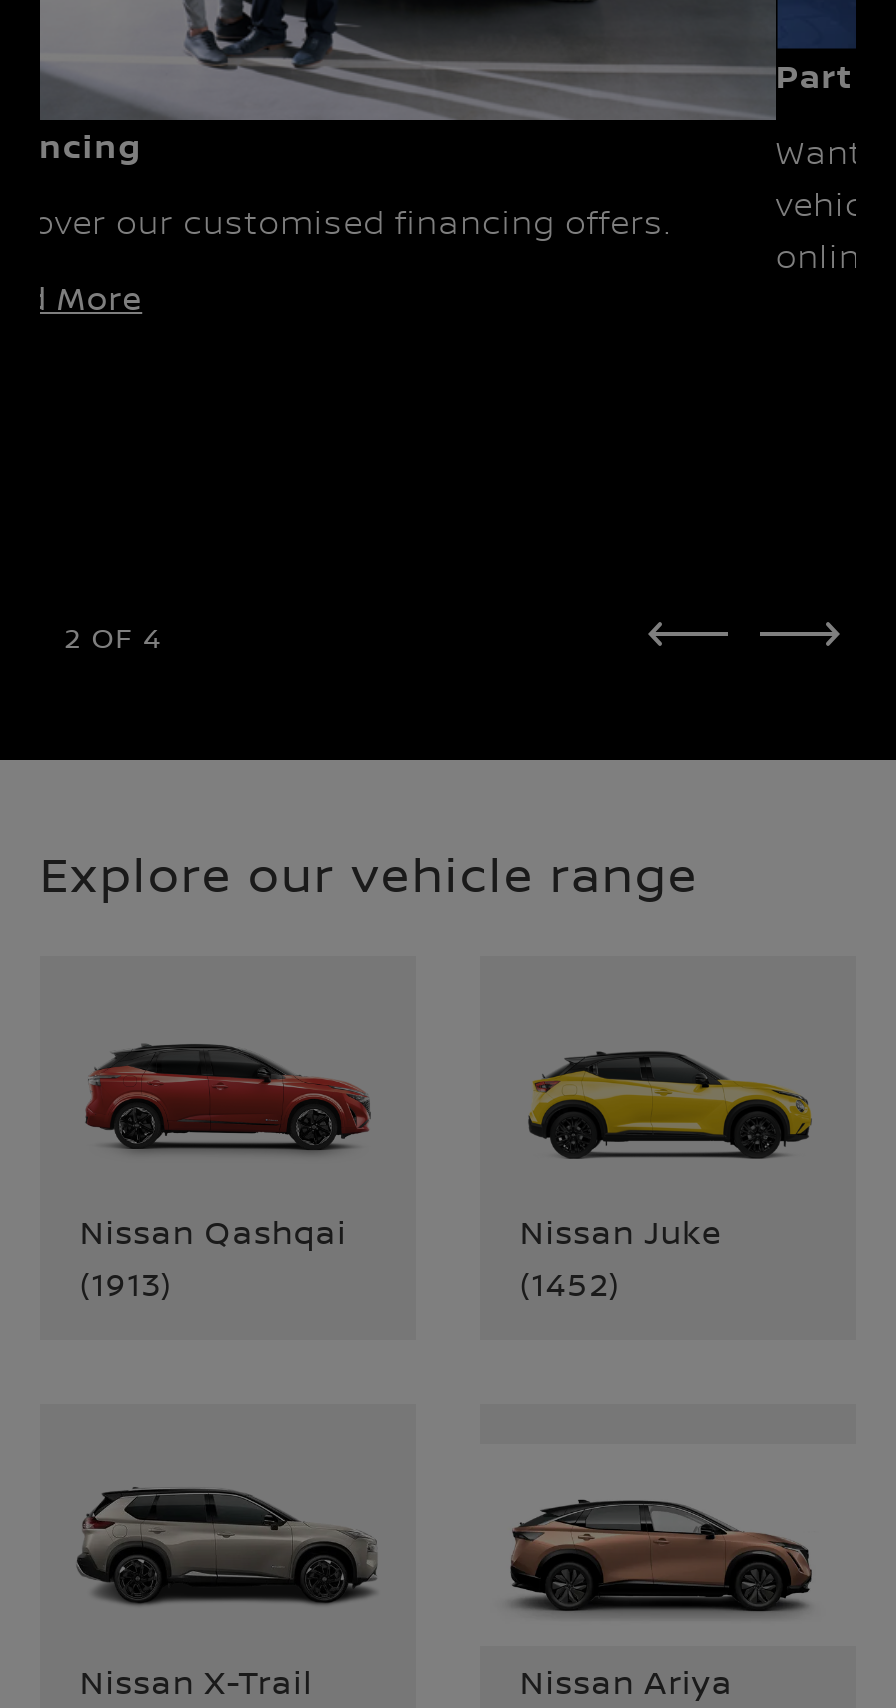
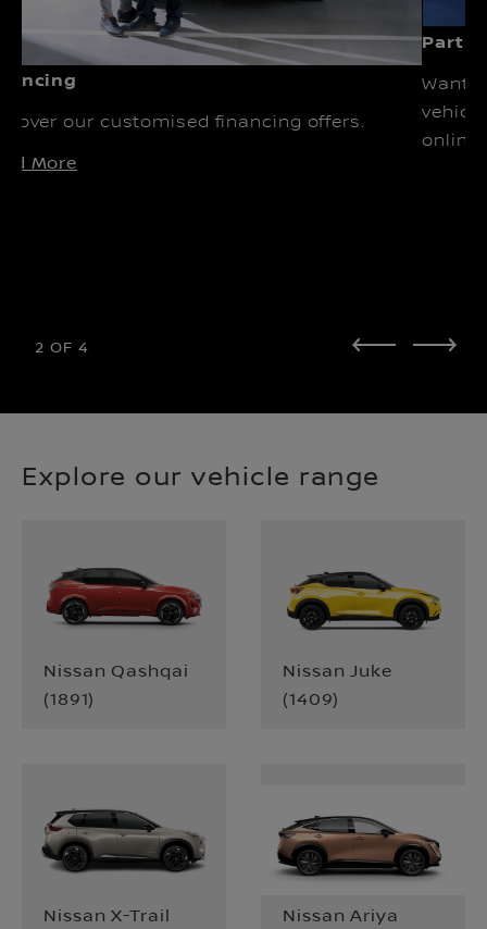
[80,1263,173,1307] (1913) -> [43,687,95,711] (1891)
[520,1263,621,1307] (1452) -> [283,687,340,711] (1409)

